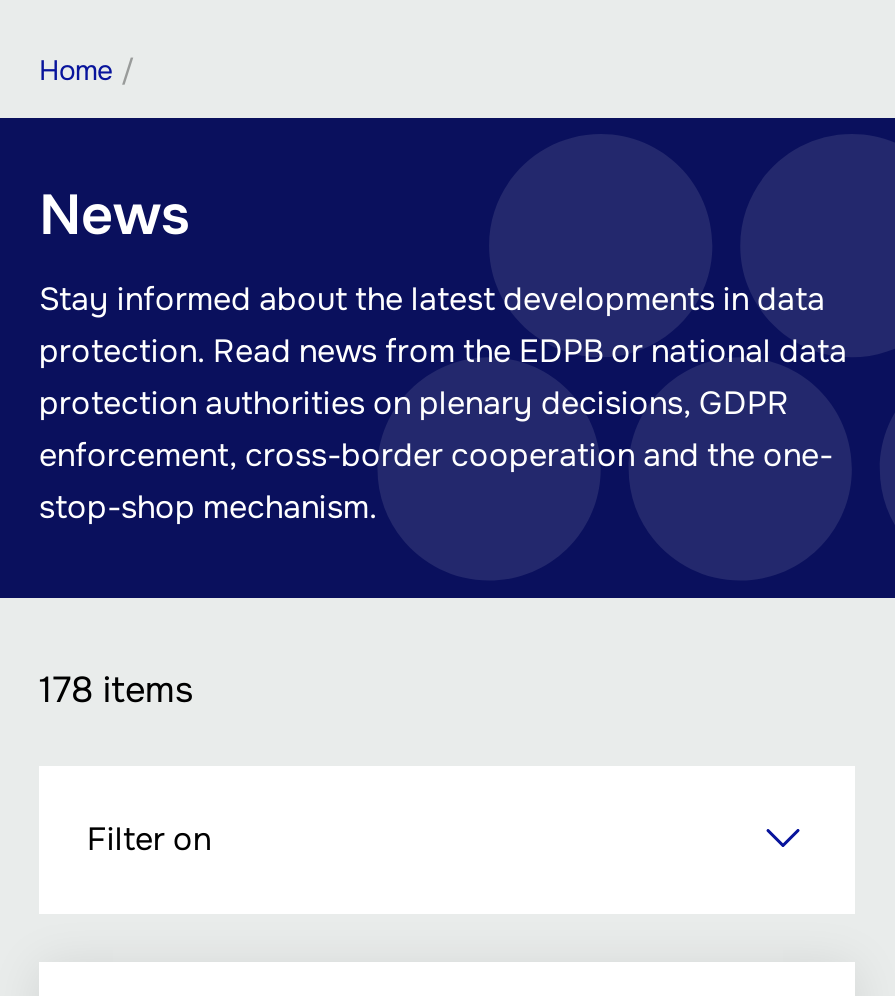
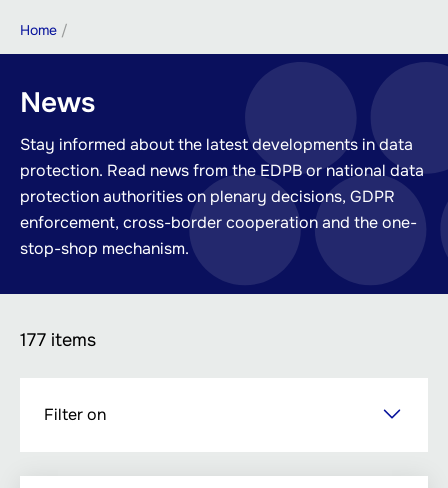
[39,669,193,713] 178 items -> [20,329,96,351] 177 items

